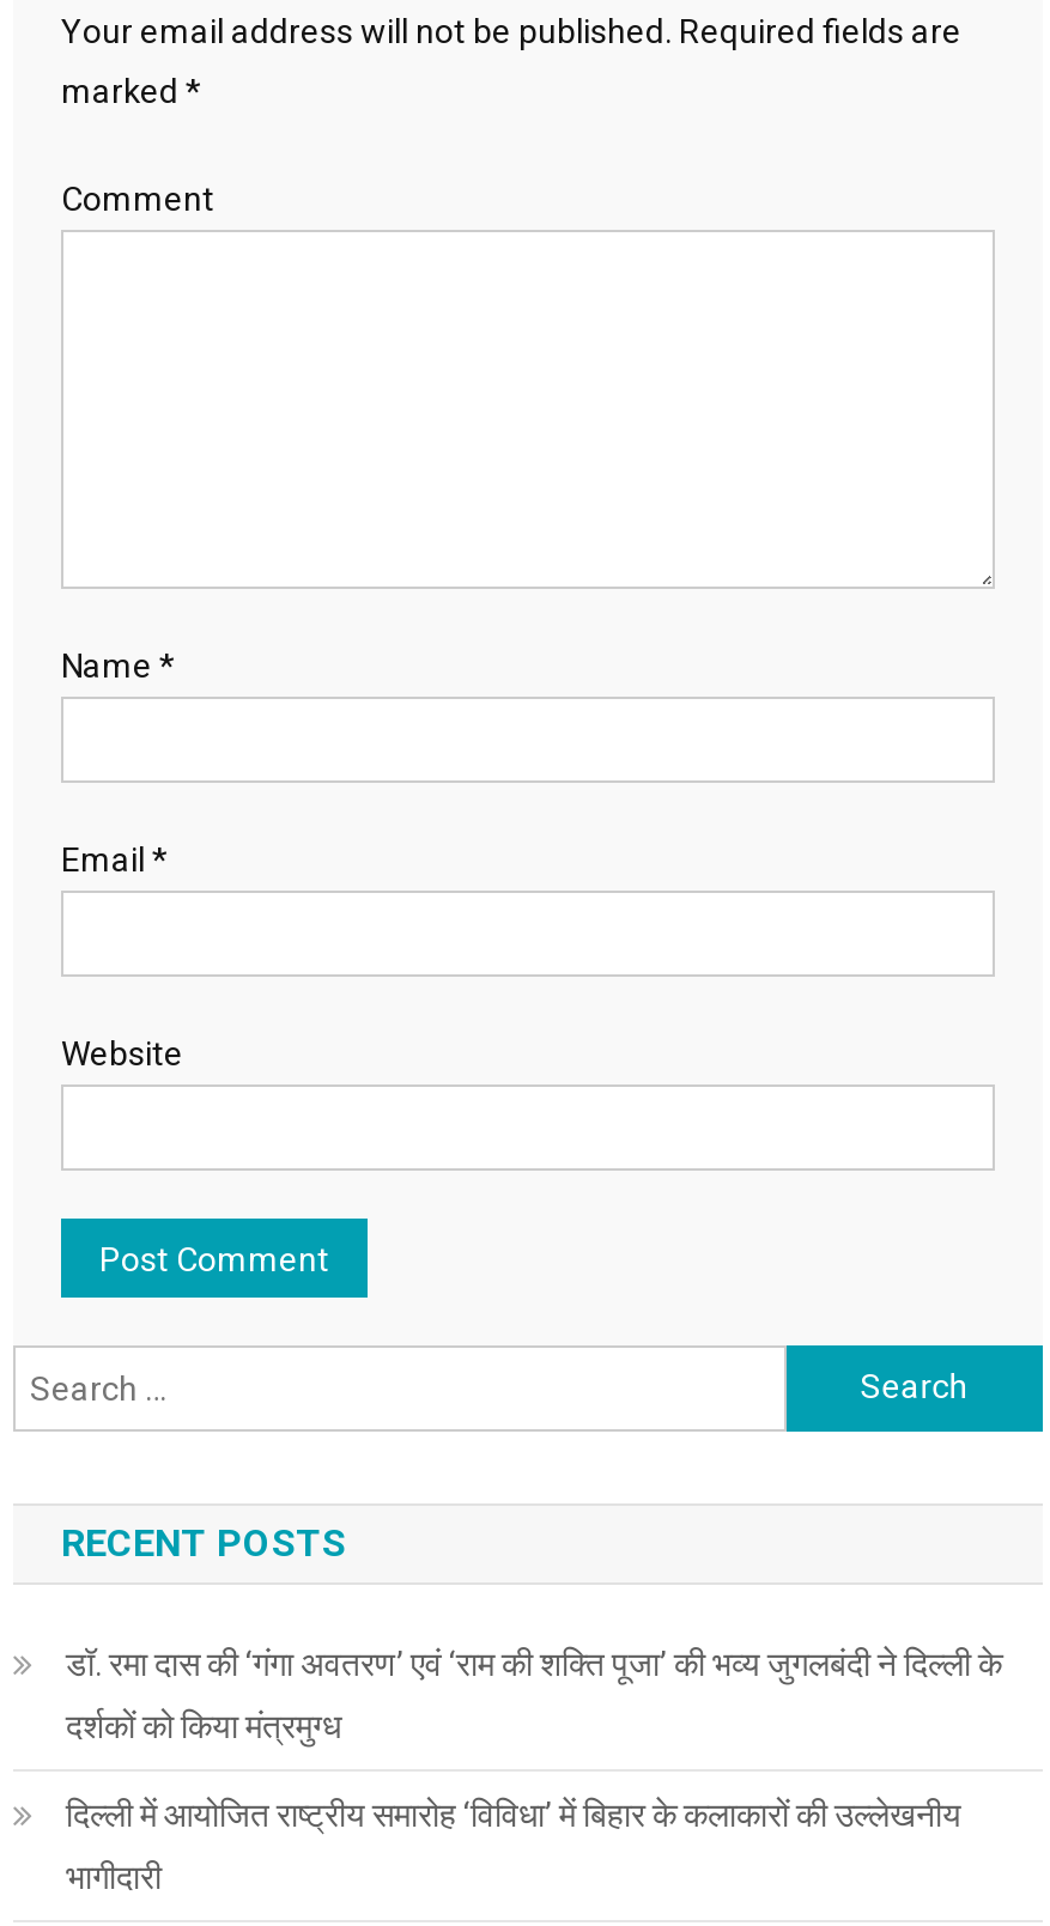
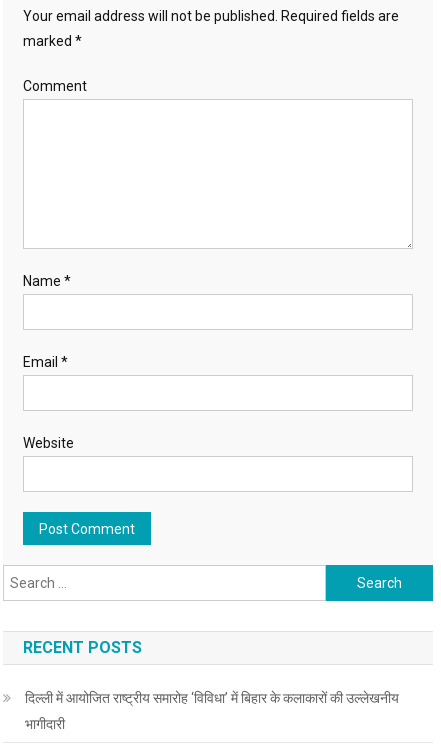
[66,1645,1002,1745] डॉ. रमा दास की ‘गंगा अवतरण’ एवं ‘राम की शक्ति पूजा’ की भव्य जुगलबंदी ने दिल्ली के | दर्शकों को किया मंत्रमुग्ध -> none

